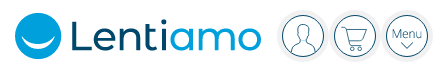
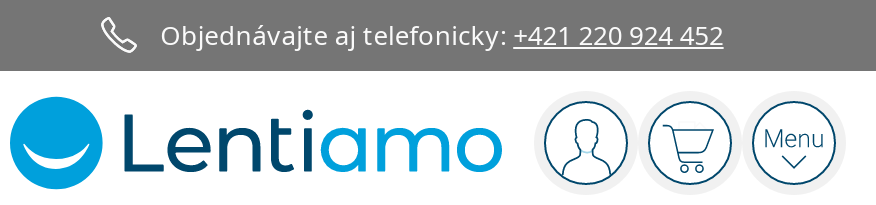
none -> [160,17,724,53] Objednávajte aj telefonicky: +421 220 924 452

